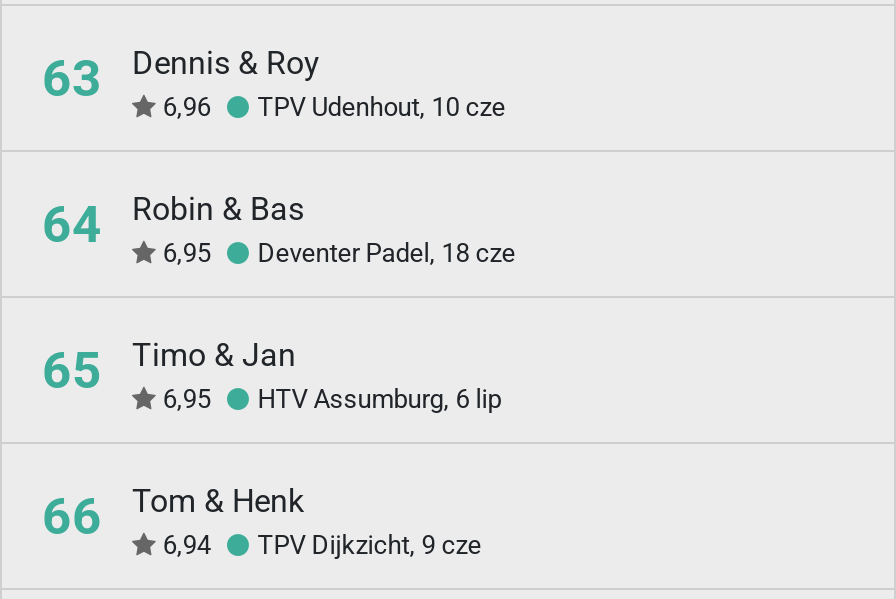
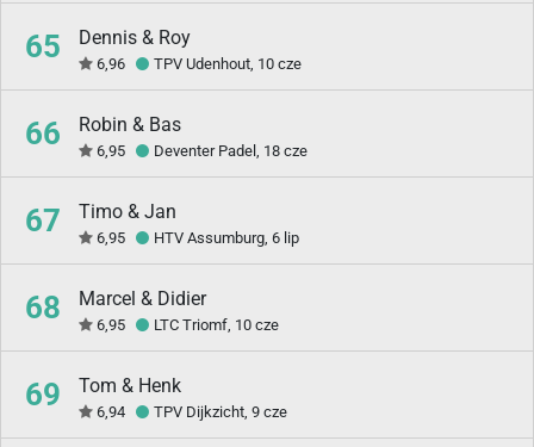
[42,45,320,109] 63 Dennis & Roy -> [25,27,191,65] 65 Dennis & Roy
[42,191,304,255] 64 Robin & Bas -> [25,114,181,152] 66 Robin & Bas
[42,337,296,401] 65 Timo & Jan -> [25,201,176,239] 67 Timo & Jan
[42,487,102,547] 66 -> [25,288,279,413] 68 | Marcel & Didier | 6,95 | LTC Triomf, 10 cze | 69

